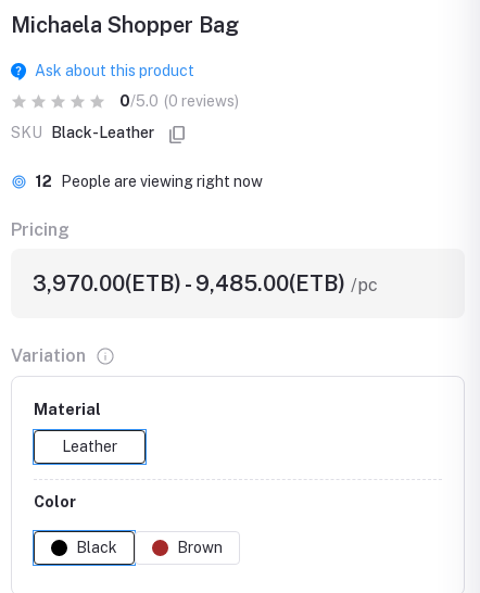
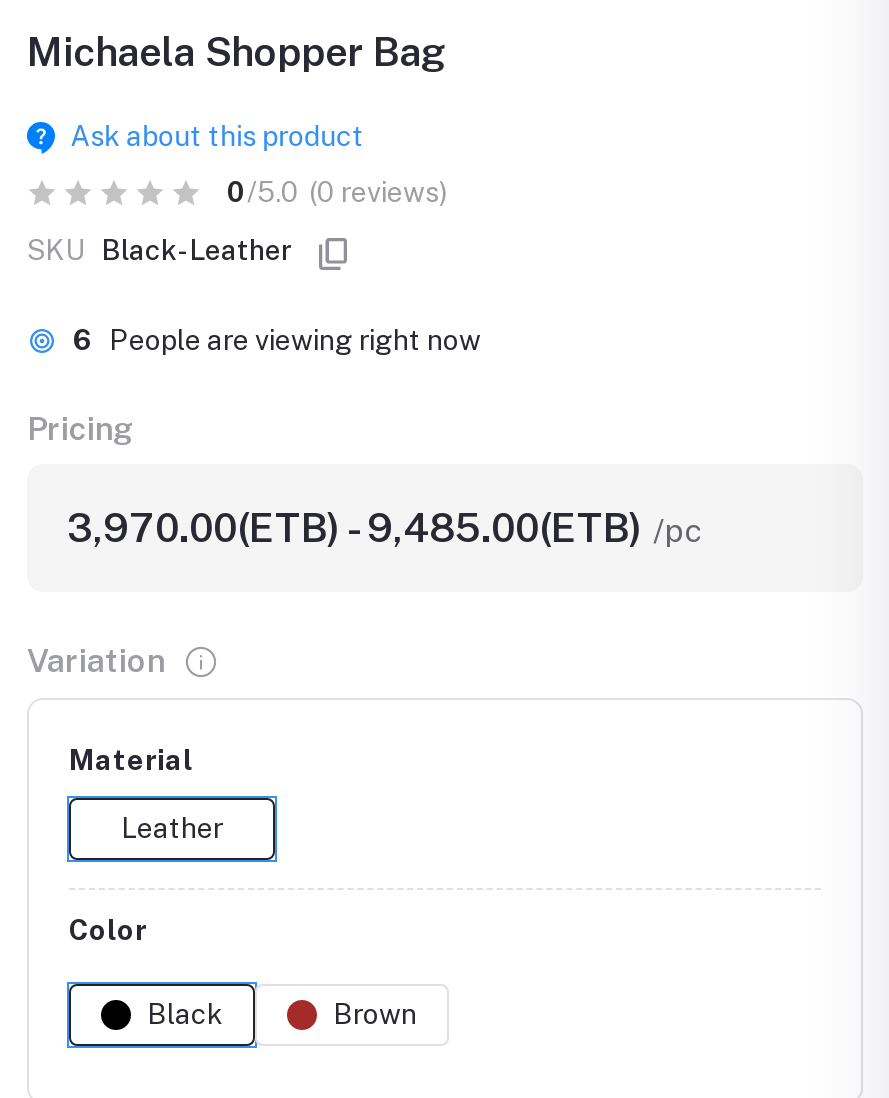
[36,173,263,190] 12 People are viewing right now -> [73,324,481,356] 6 People are viewing right now

